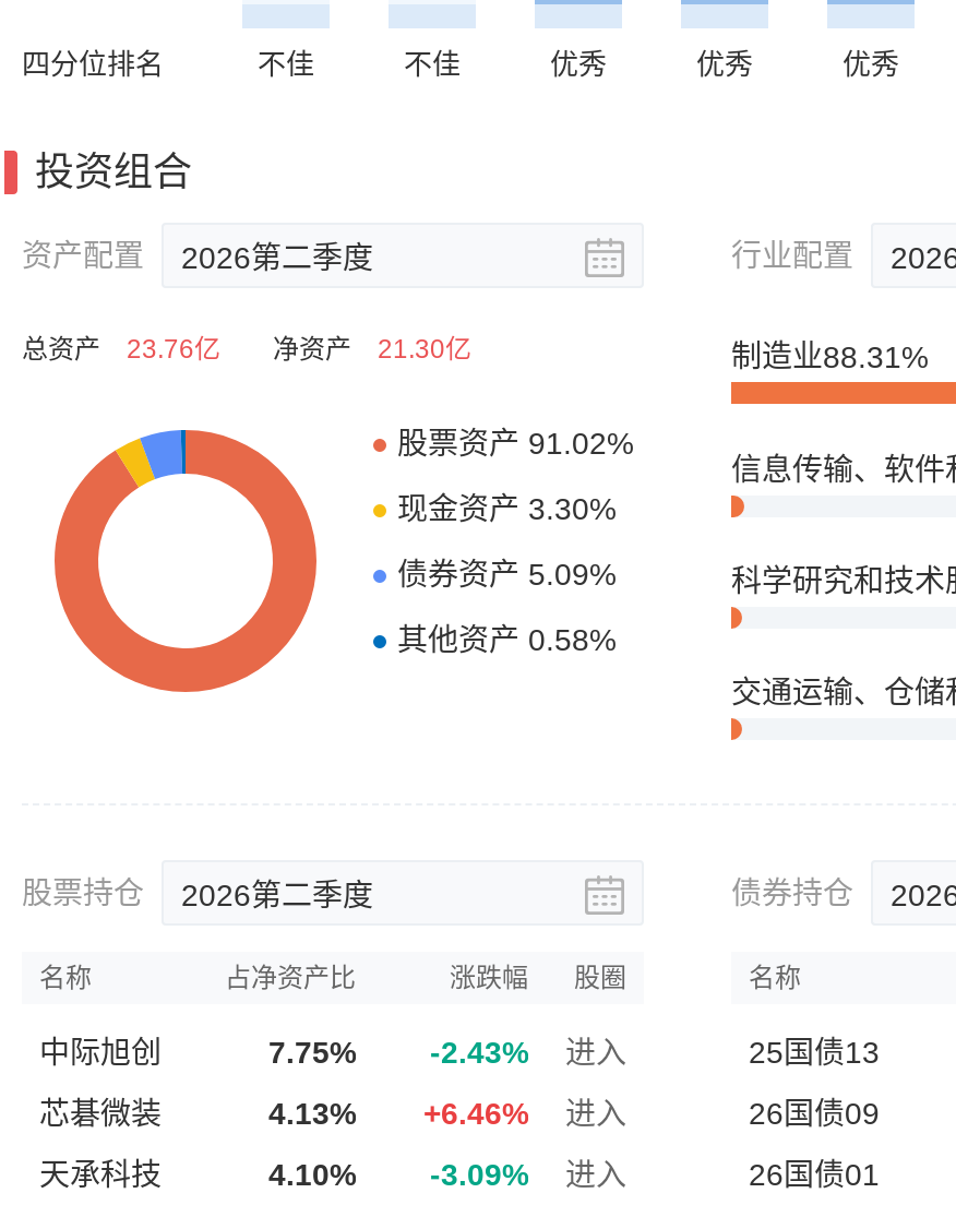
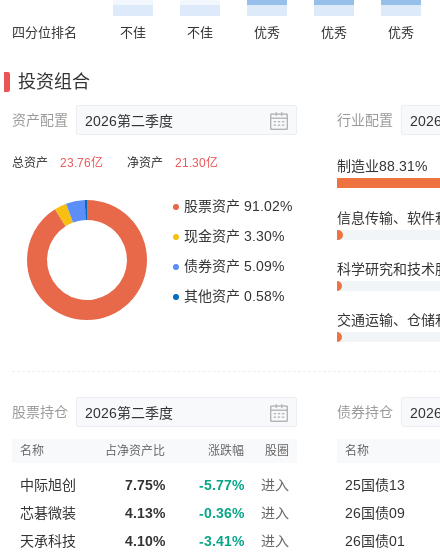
[430,1035,626,1070] -2.43% 进入 -> [199,477,289,493] -5.77% 进入
[423,1096,528,1131] +6.46% -> [199,505,244,521] -0.36%
[430,1157,626,1192] -3.09% 进入 -> [199,533,289,549] -3.41% 进入

